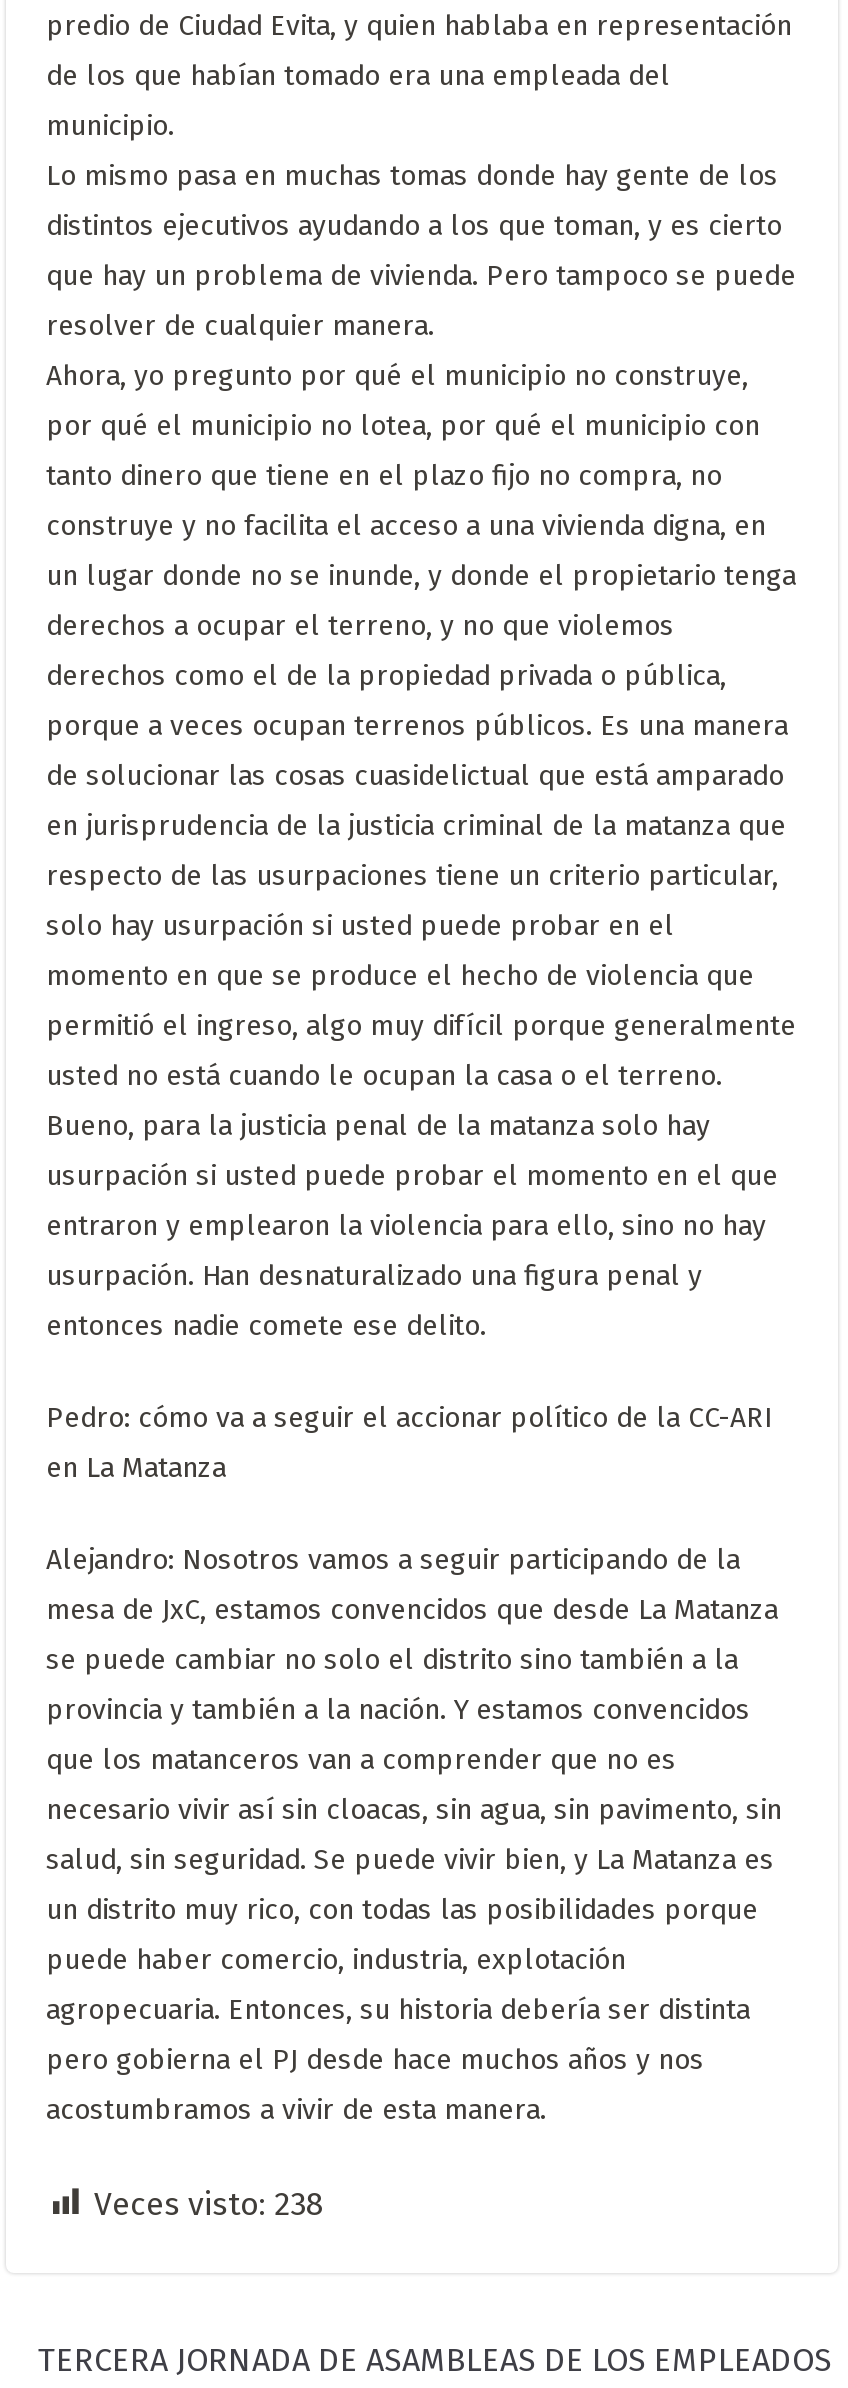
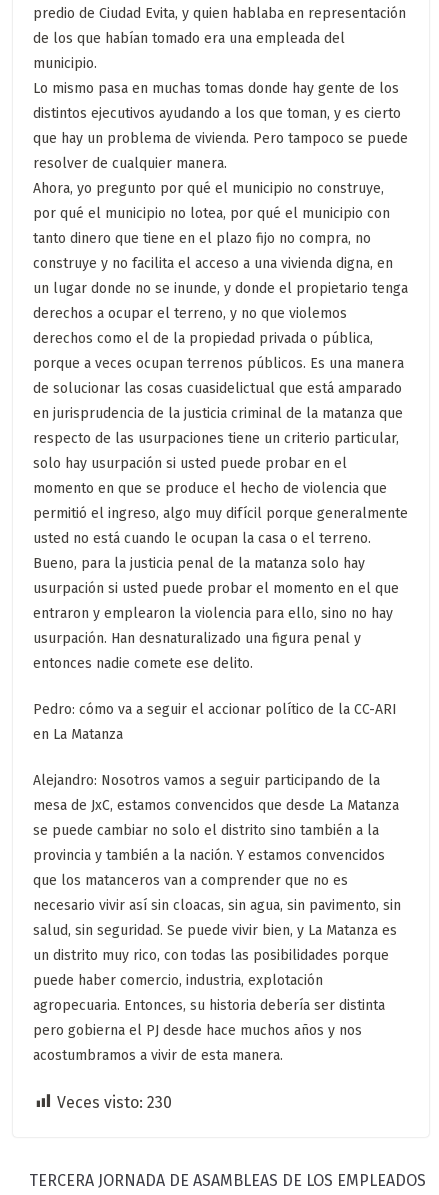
[94,2184,324,2222] Veces visto: 238 -> [57,1093,172,1112] Veces visto: 230

